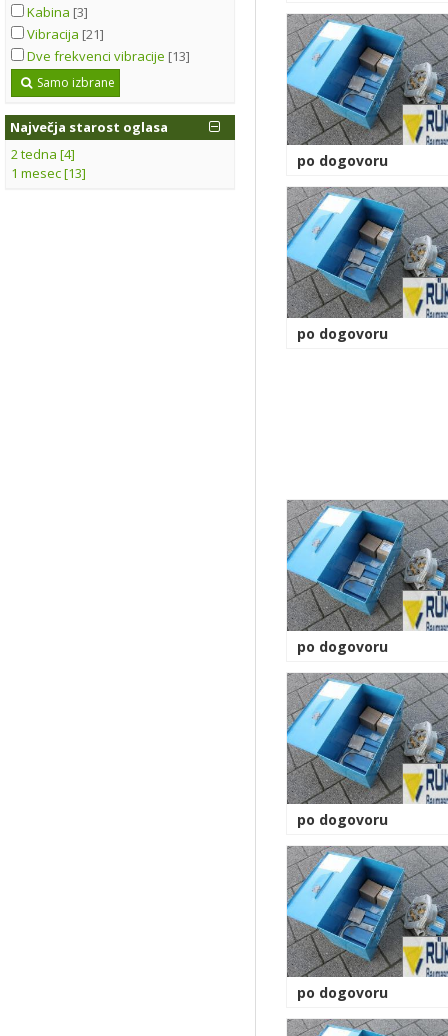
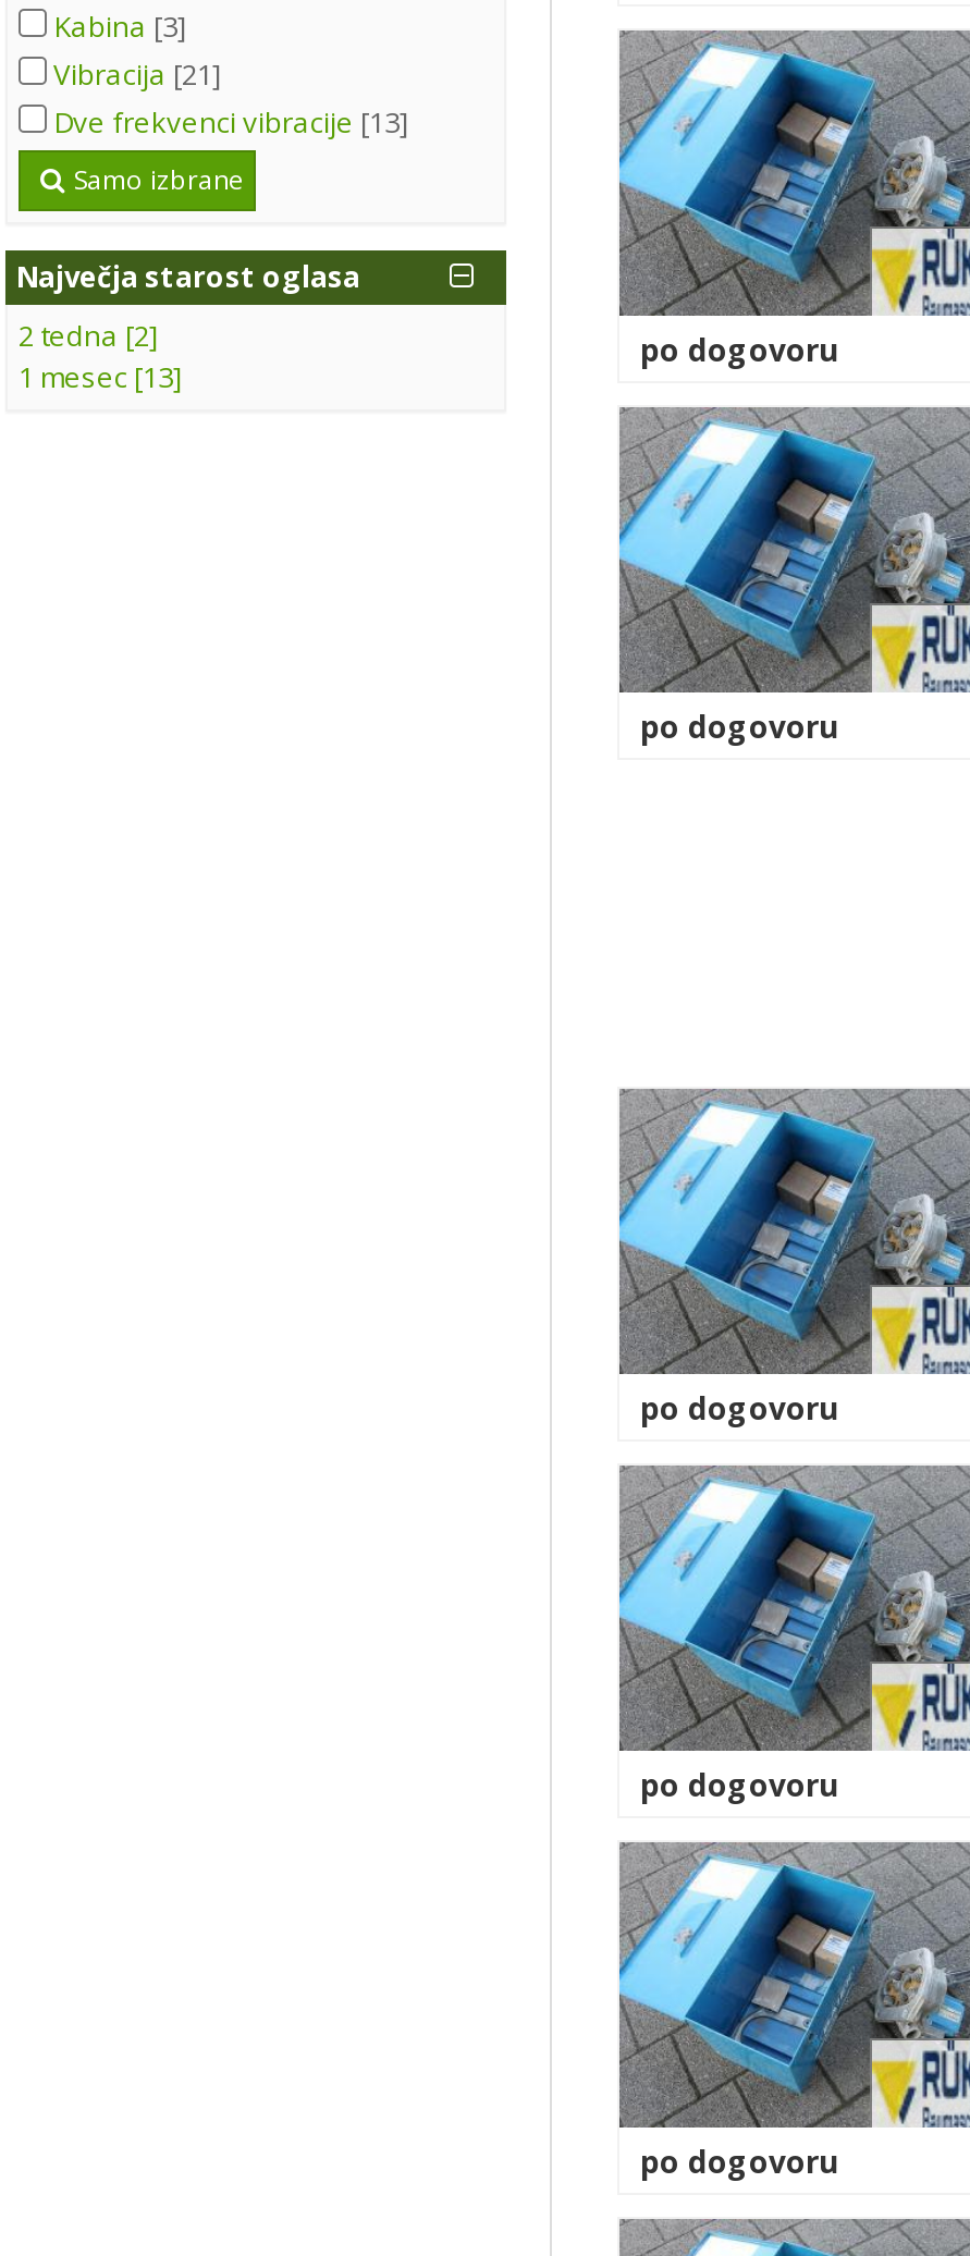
[11,145,75,163] 2 tedna [4] -> [19,315,158,354] 2 tedna [2]

